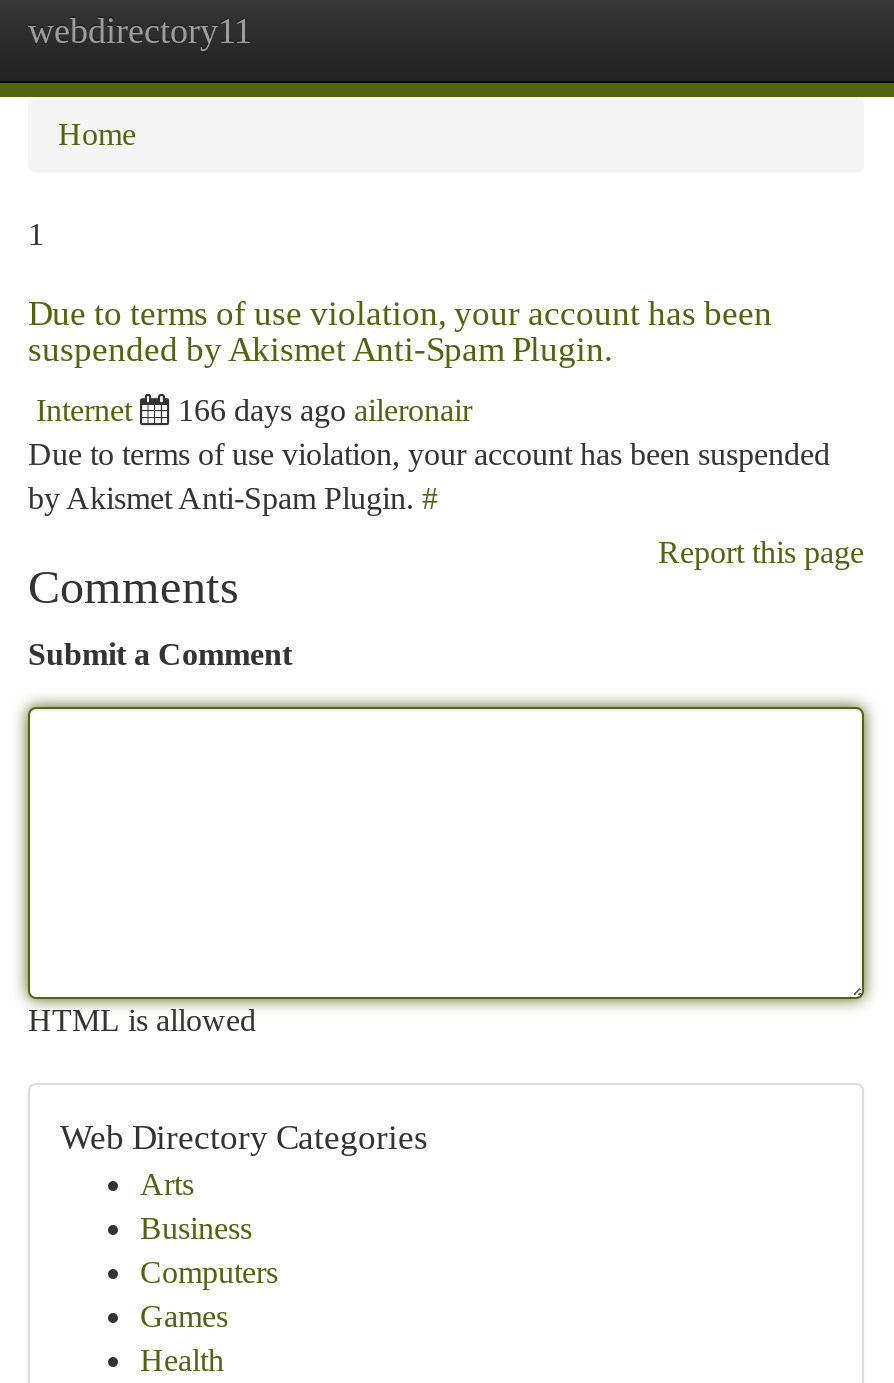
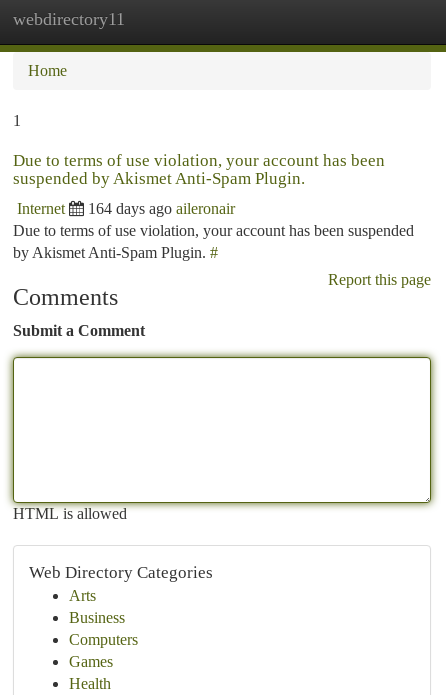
[178,393,472,427] 166 days ago aileronair -> [88,200,235,217] 164 days ago aileronair

